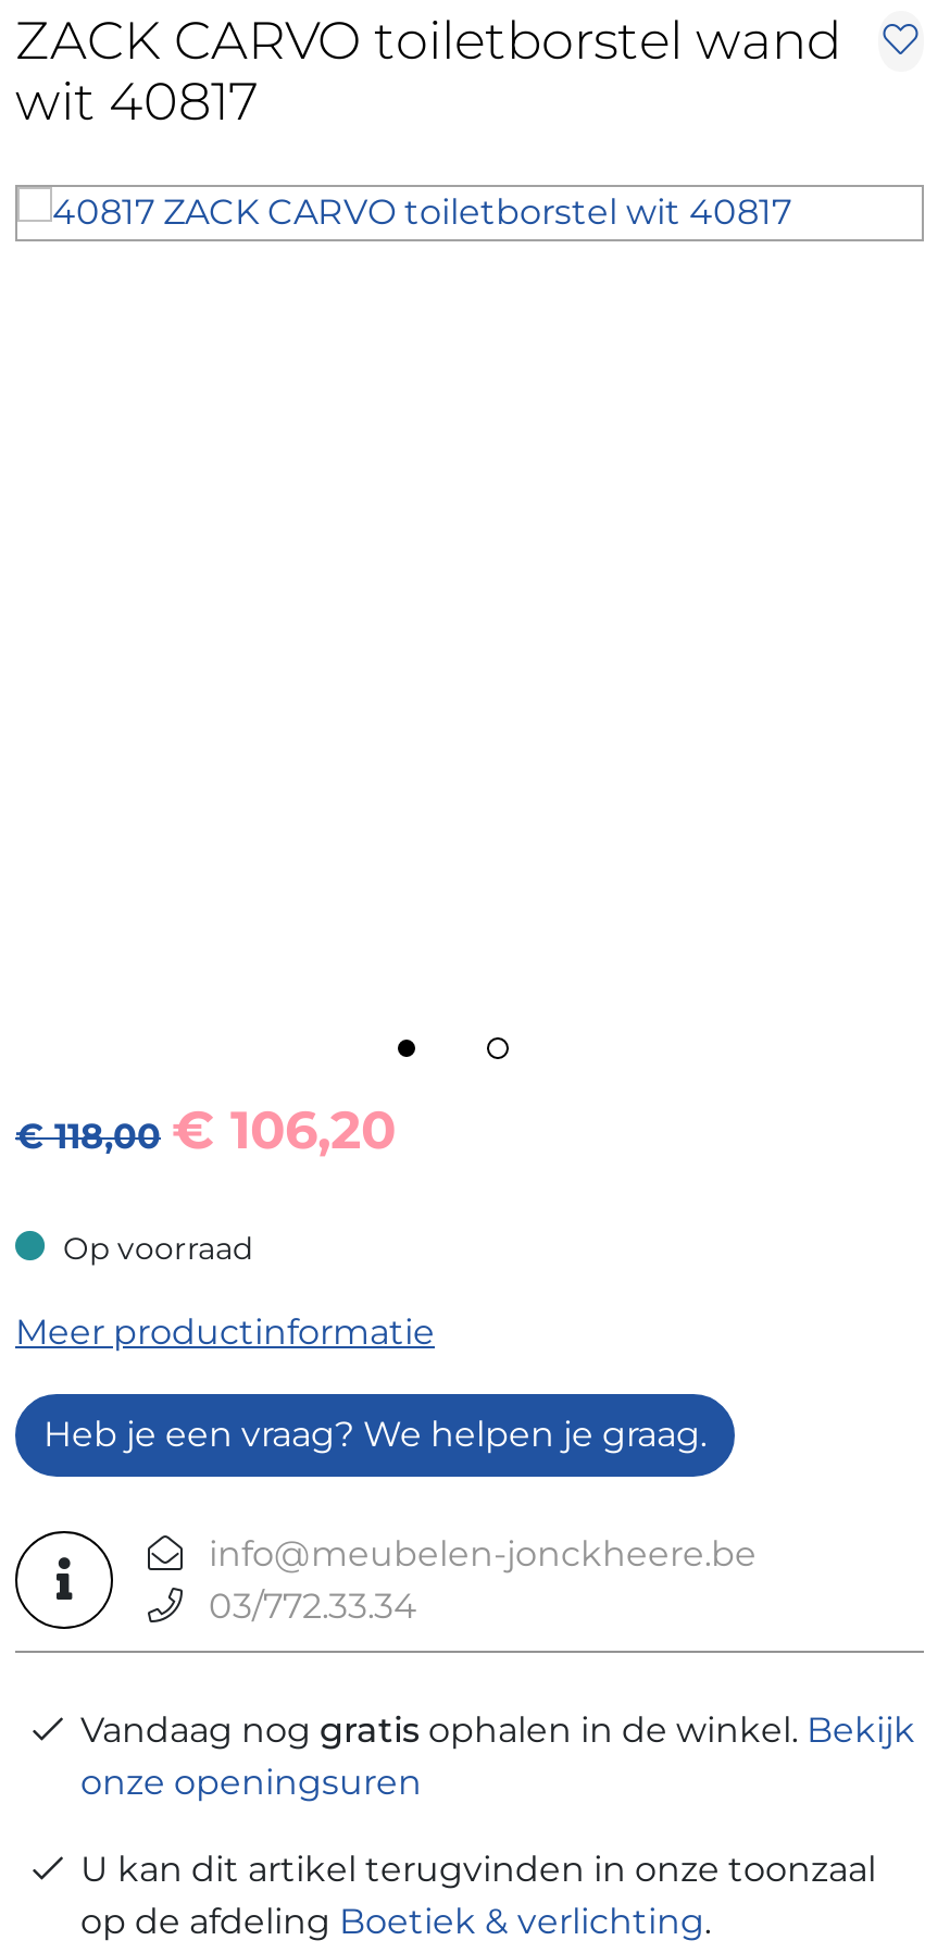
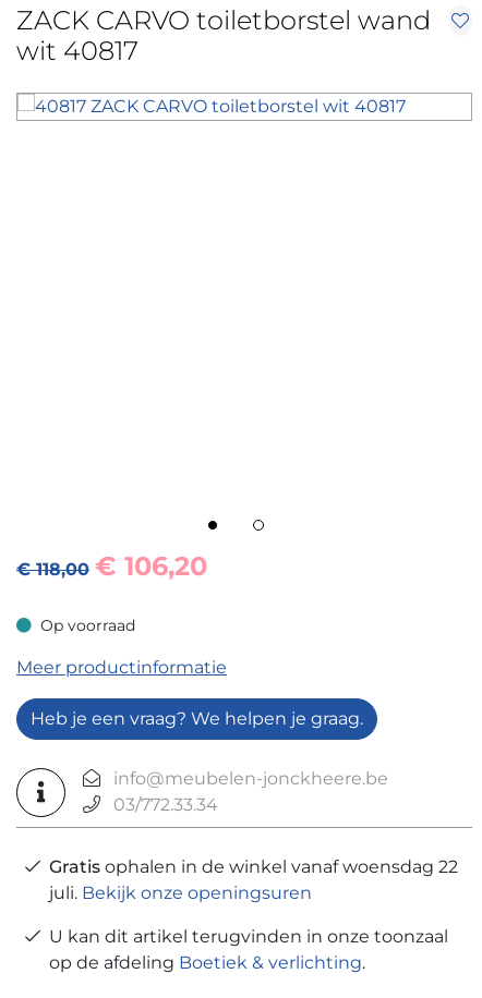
[80,1709,915,1803] Vandaag nog gratis ophalen in de winkel. Bekijk | onze openingsuren -> [49,856,458,903] Gratis ophalen in de winkel vanaf woensdag 22 | juli. Bekijk onze openingsuren

